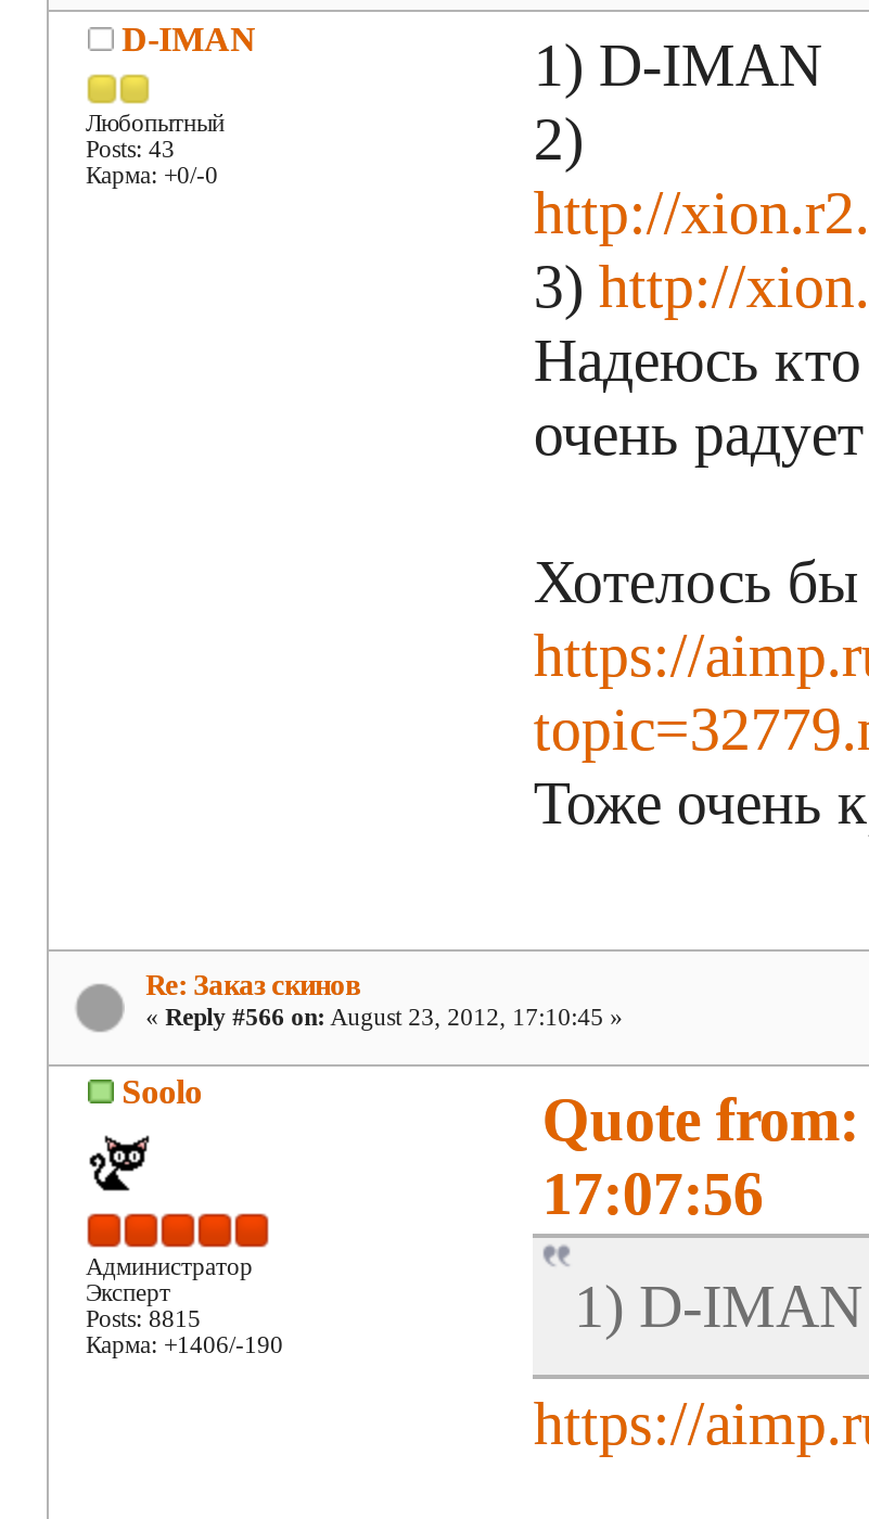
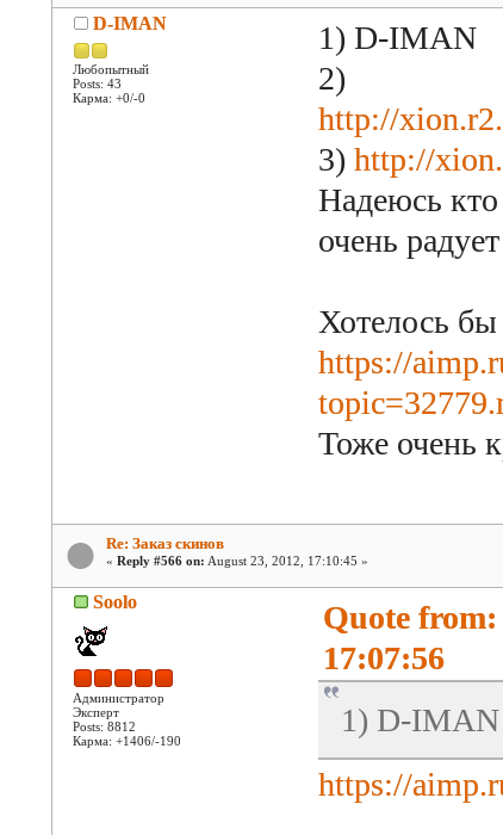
[86,1305,201,1331] Posts: 8815 -> [73,719,136,734] Posts: 8812

